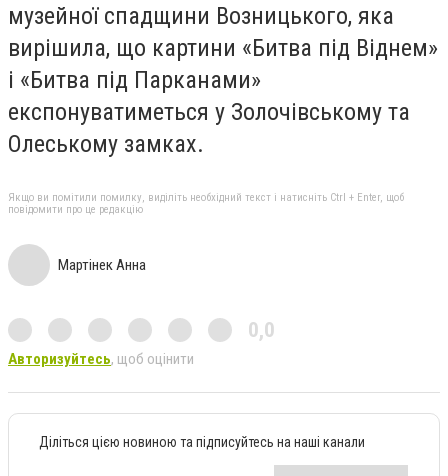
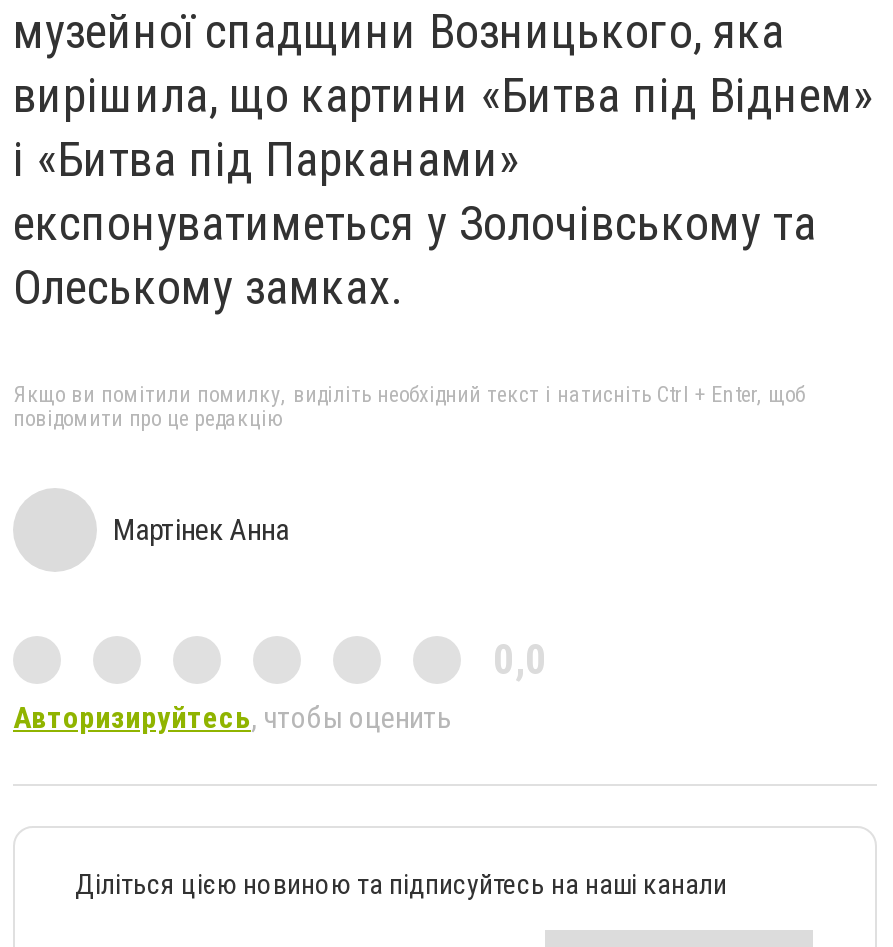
[8,350,194,368] Авторизуйтесь, щоб оцінити -> [13,700,451,736] Авторизируйтесь, чтобы оценить

